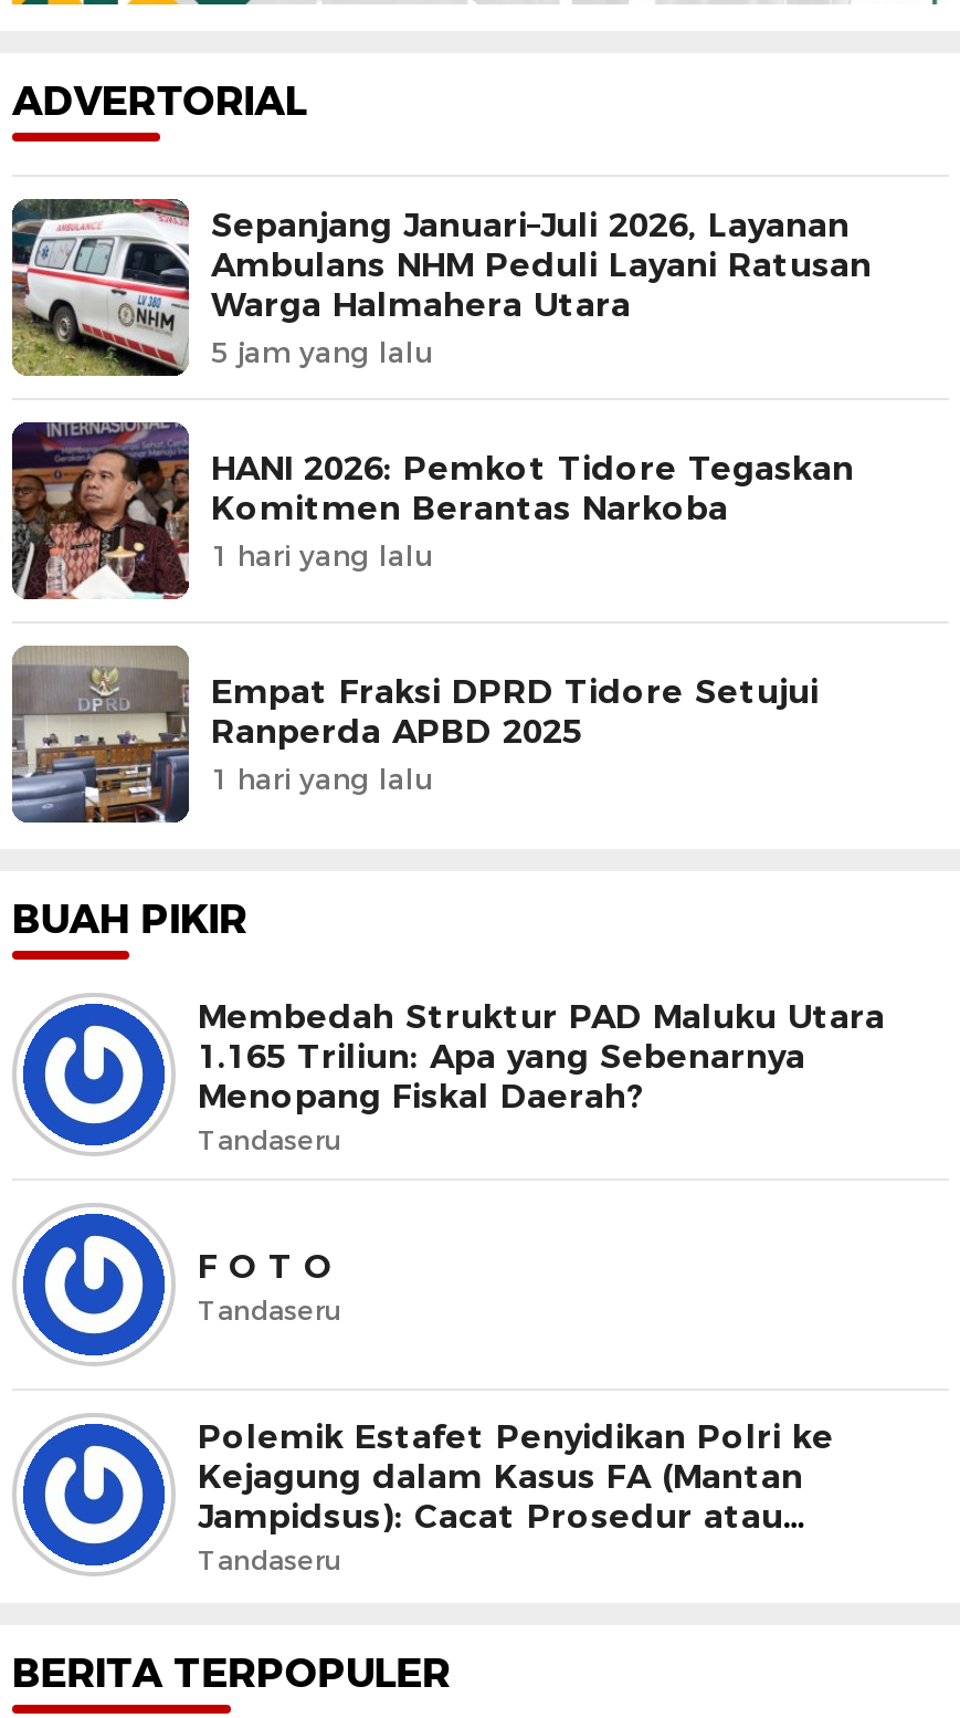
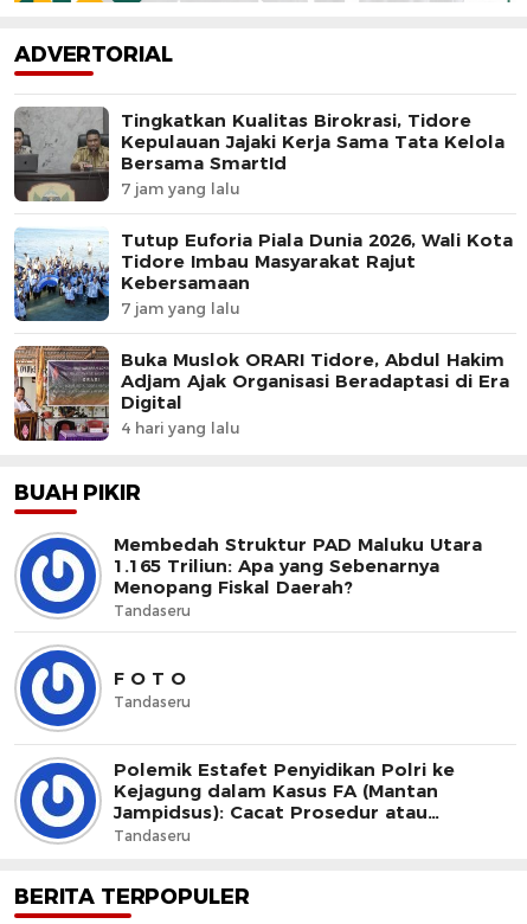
[10,197,872,378] [image] | Sepanjang Januari–Juli 2026, Layanan | Ambulans NHM Peduli Layani Ratusan | Warga Halmahera Utara | 5 jam yang lalu -> [13,107,504,203] [image] | Tingkatkan Kualitas Birokrasi, Tidore | Kepulauan Jajaki Kerja Sama Tata Kelola | Bersama SmartId | 7 jam yang lalu
[10,420,854,601] [image] | HANI 2026: Pemkot Tidore Tegaskan | Komitmen Berantas Narkoba | 1 hari yang lalu -> [13,226,513,322] [image] | Tutup Euforia Piala Dunia 2026, Wali Kota | Tidore Imbau Masyarakat Rajut | Kebersamaan | 7 jam yang lalu
[10,646,819,825] [image] | Empat Fraksi DPRD Tidore Setujui | Ranperda APBD 2025 | 1 hari yang lalu -> [13,346,509,442] [image] | Buka Muslok ORARI Tidore, Abdul Hakim | Adjam Ajak Organisasi Beradaptasi di Era | Digital | 4 hari yang lalu

